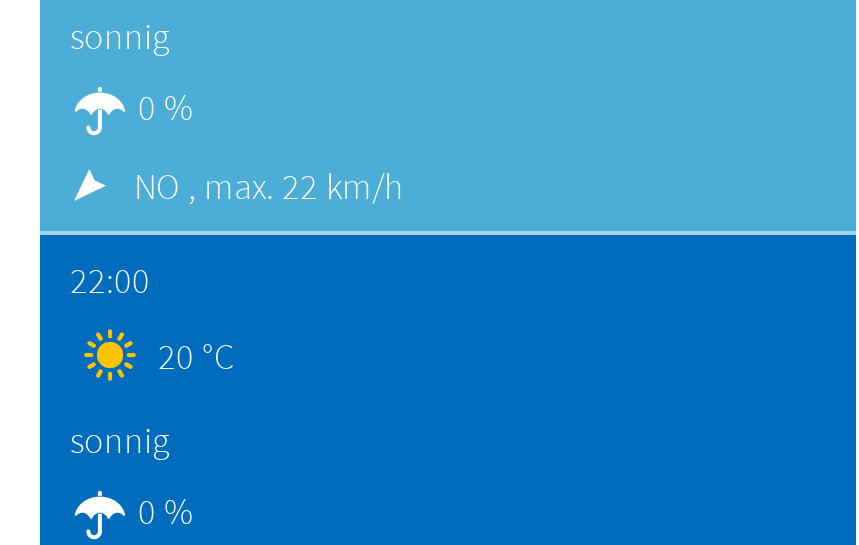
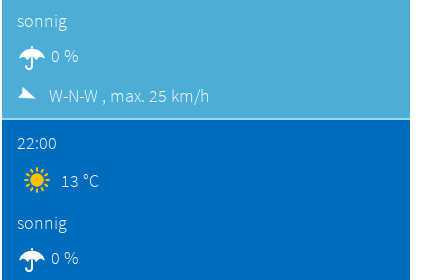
[134,163,404,209] NO , max. 22 km/h -> [49,84,210,107] W-N-W , max. 25 km/h
[158,332,234,378] 20 °C -> [61,168,99,191] 13 °C

